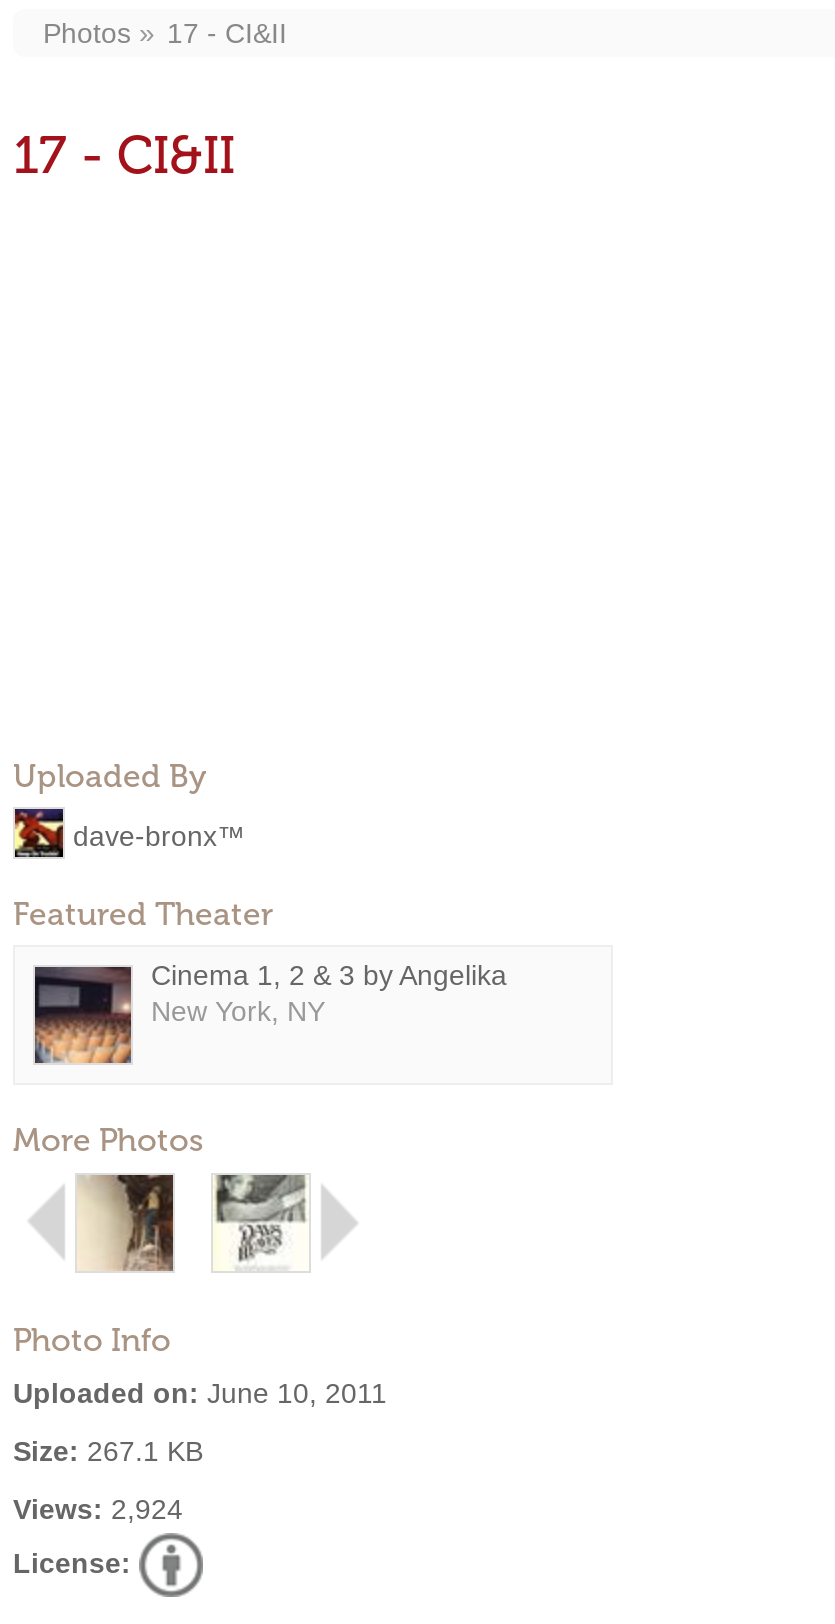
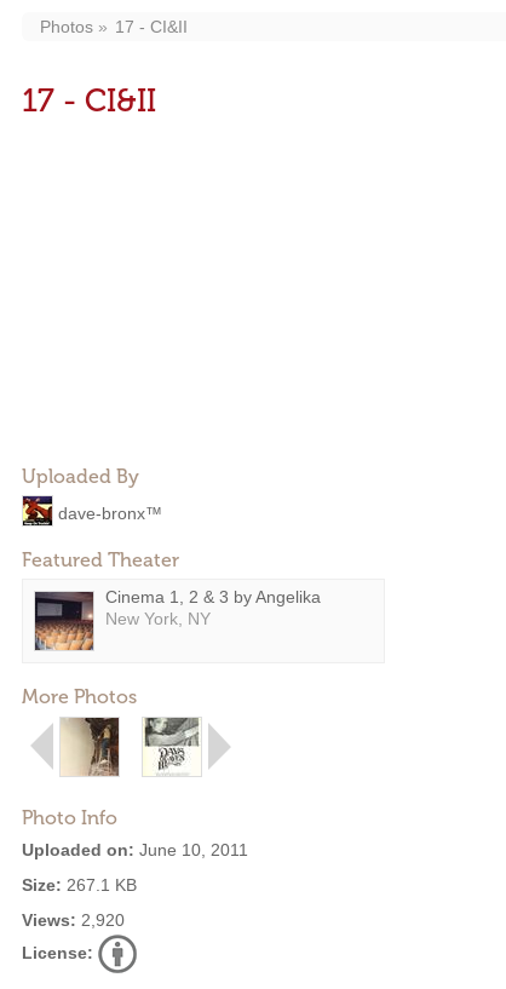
[13,1493,183,1525] Views: 2,924 -> [22,910,125,930] Views: 2,920

